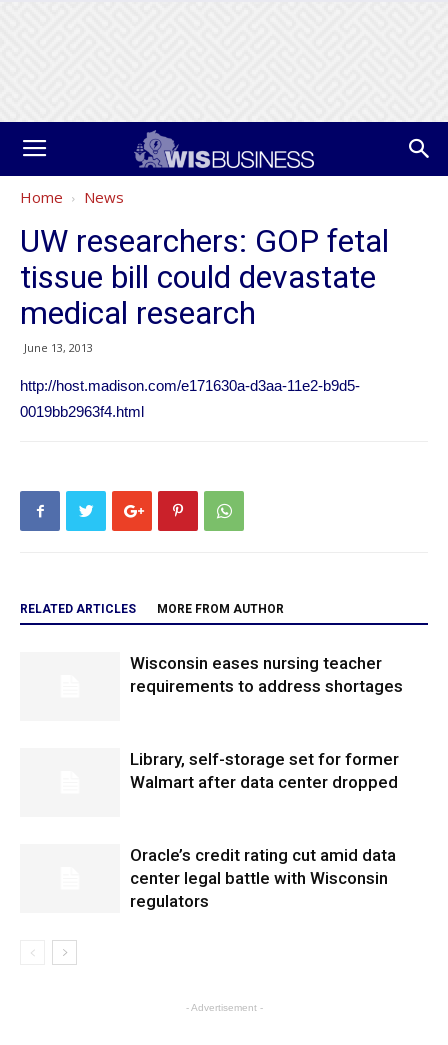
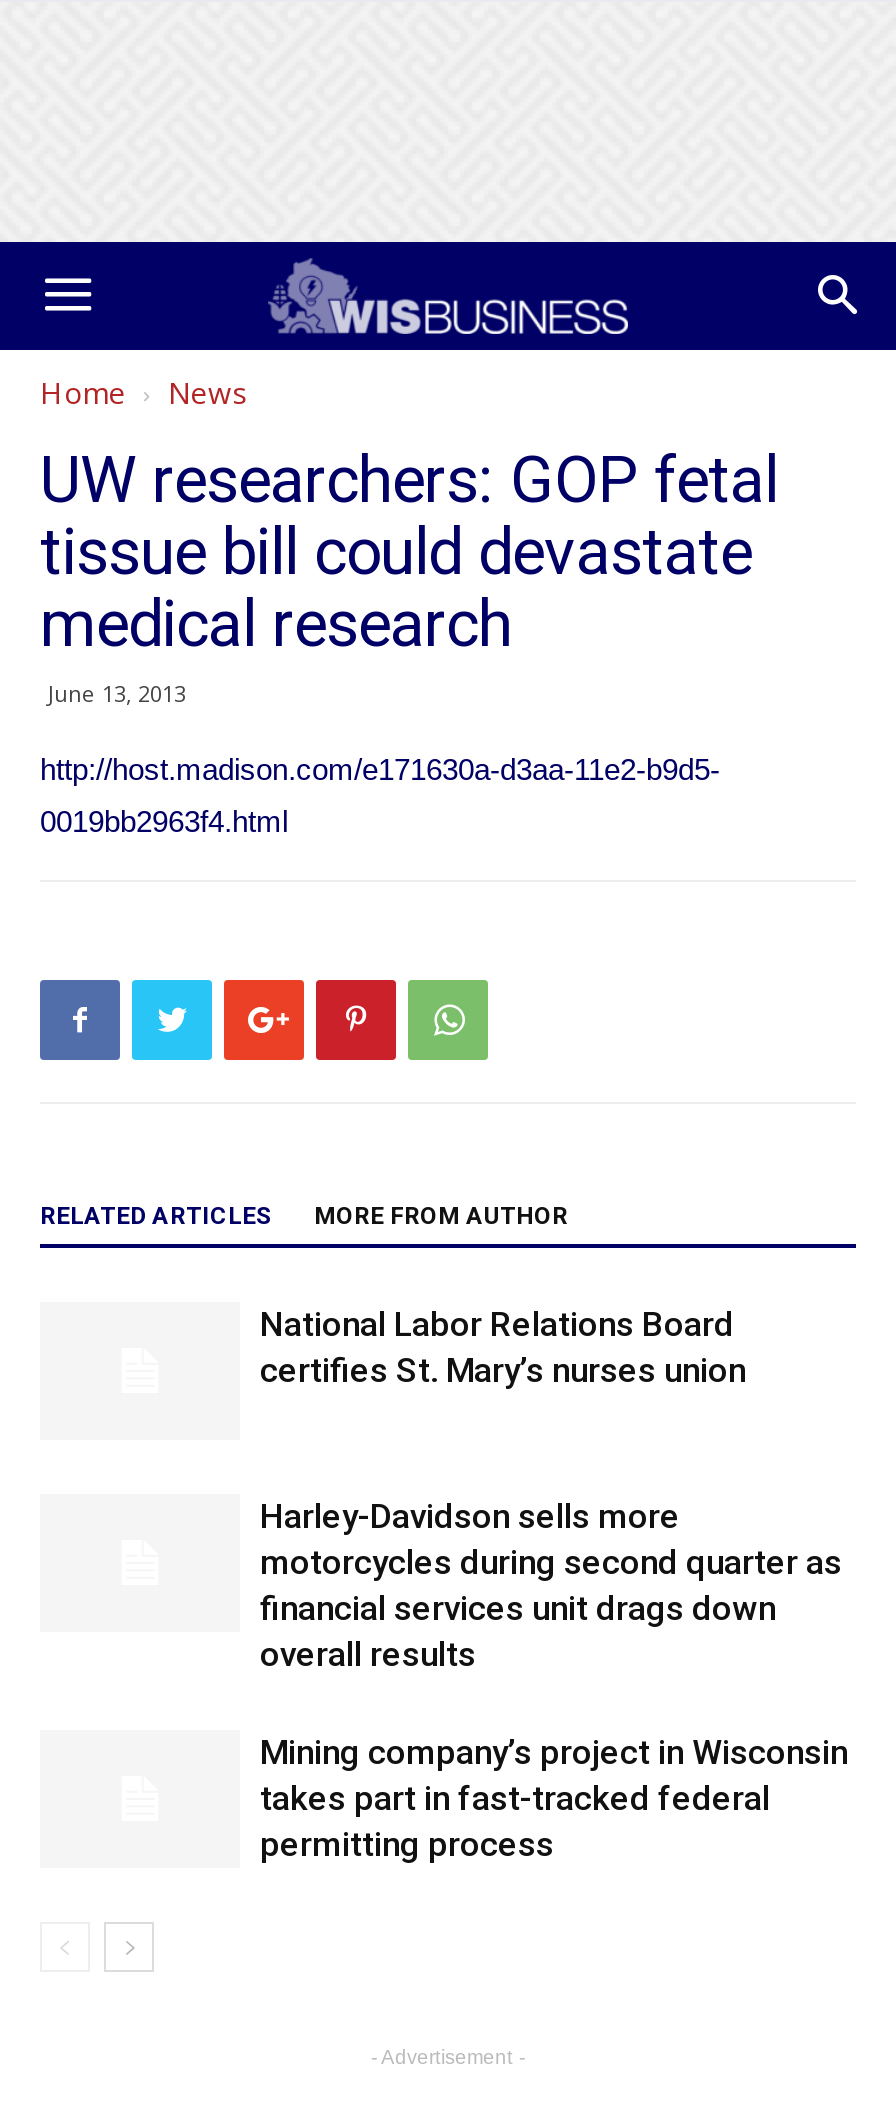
[130,653,403,696] Wisconsin eases nursing teacher | requirements to address shortages -> [260,1304,746,1390] National Labor Relations Board | certifies St. Mary’s nurses union
[130,749,399,792] Library, self-storage set for former | Walmart after data center dropped -> [260,1496,842,1674] Harley-Davidson sells more | motorcycles during second quarter as | financial services unit drags down | overall results
[130,845,396,911] Oracle’s credit rating cut amid data | center legal battle with Wisconsin | regulators -> [260,1732,848,1864] Mining company’s project in Wisconsin | takes part in fast-tracked federal | permitting process

